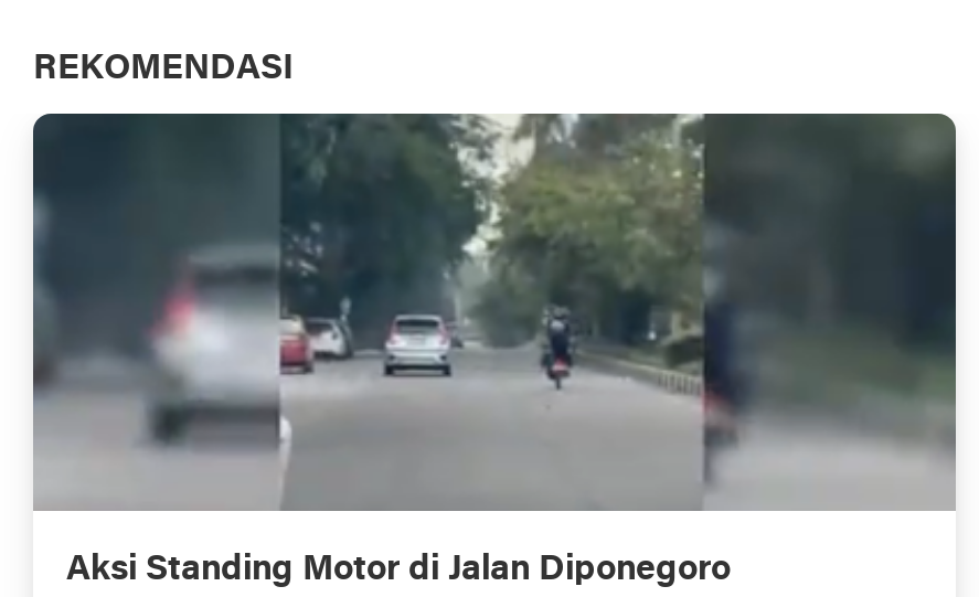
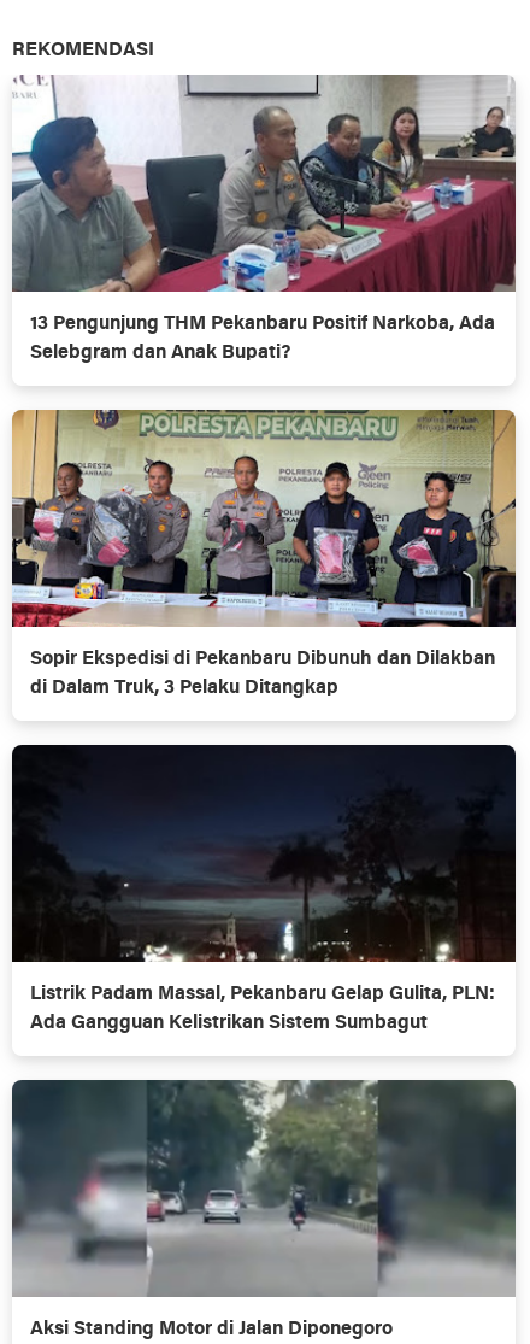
none -> [11,409,517,698] [image] | Sopir Ekspedisi di Pekanbaru Dibunuh dan Dilakban | di Dalam Truk, 3 Pelaku Ditangkap
none -> [11,744,517,1033] [image] | Listrik Padam Massal, Pekanbaru Gelap Gulita, PLN: | Ada Gangguan Kelistrikan Sistem Sumbagut
none -> [12,75,517,363] [image] | 13 Pengunjung THM Pekanbaru Positif Narkoba, Ada | Selebgram dan Anak Bupati?

